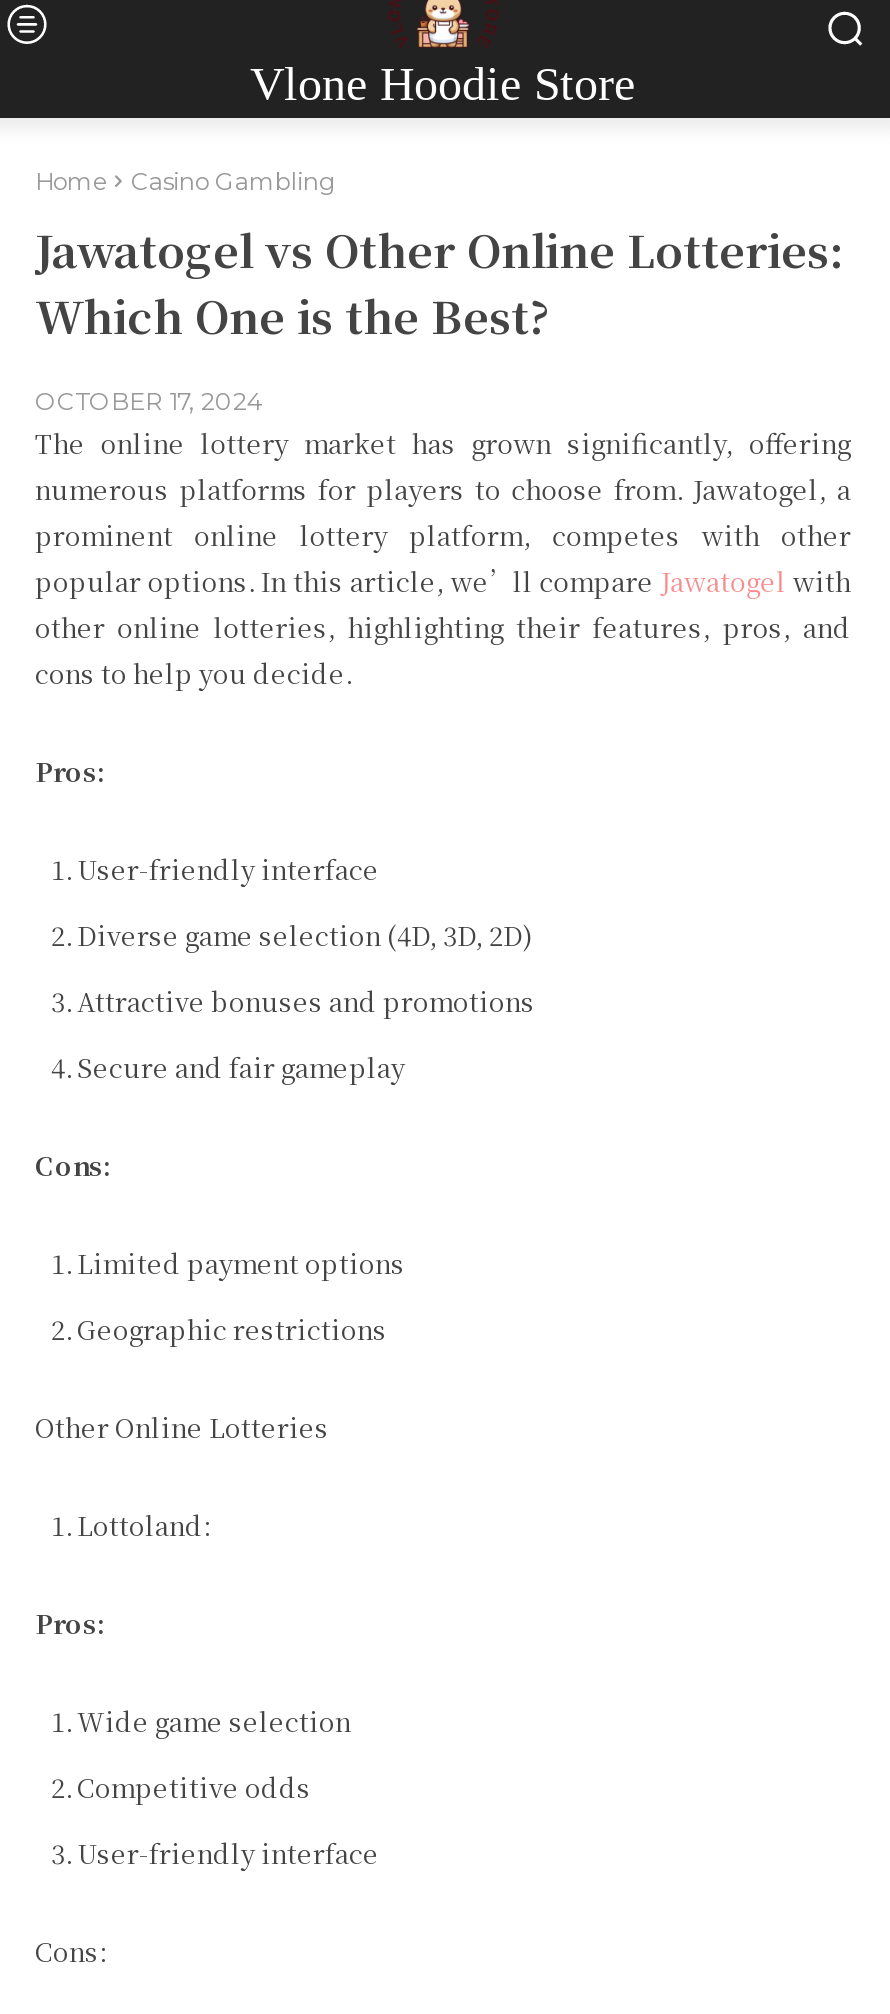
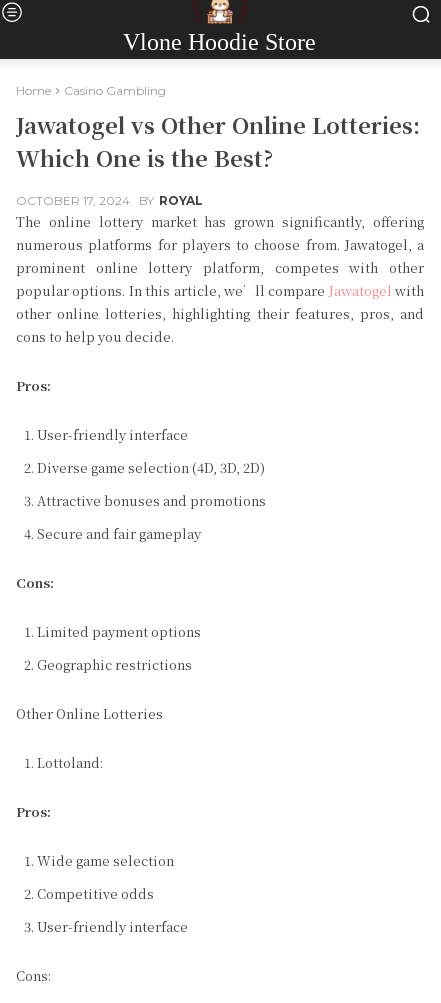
[35,386,263,416] OCTOBER 17, 2024 -> [16,193,203,208] OCTOBER 17, 2024 BY ROYAL

